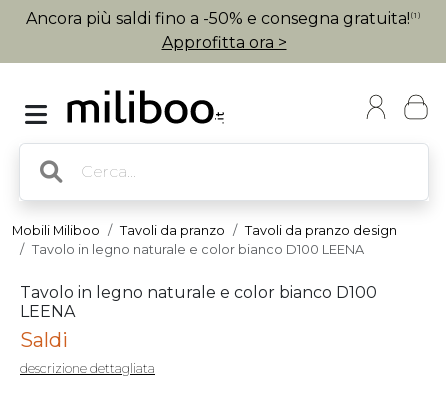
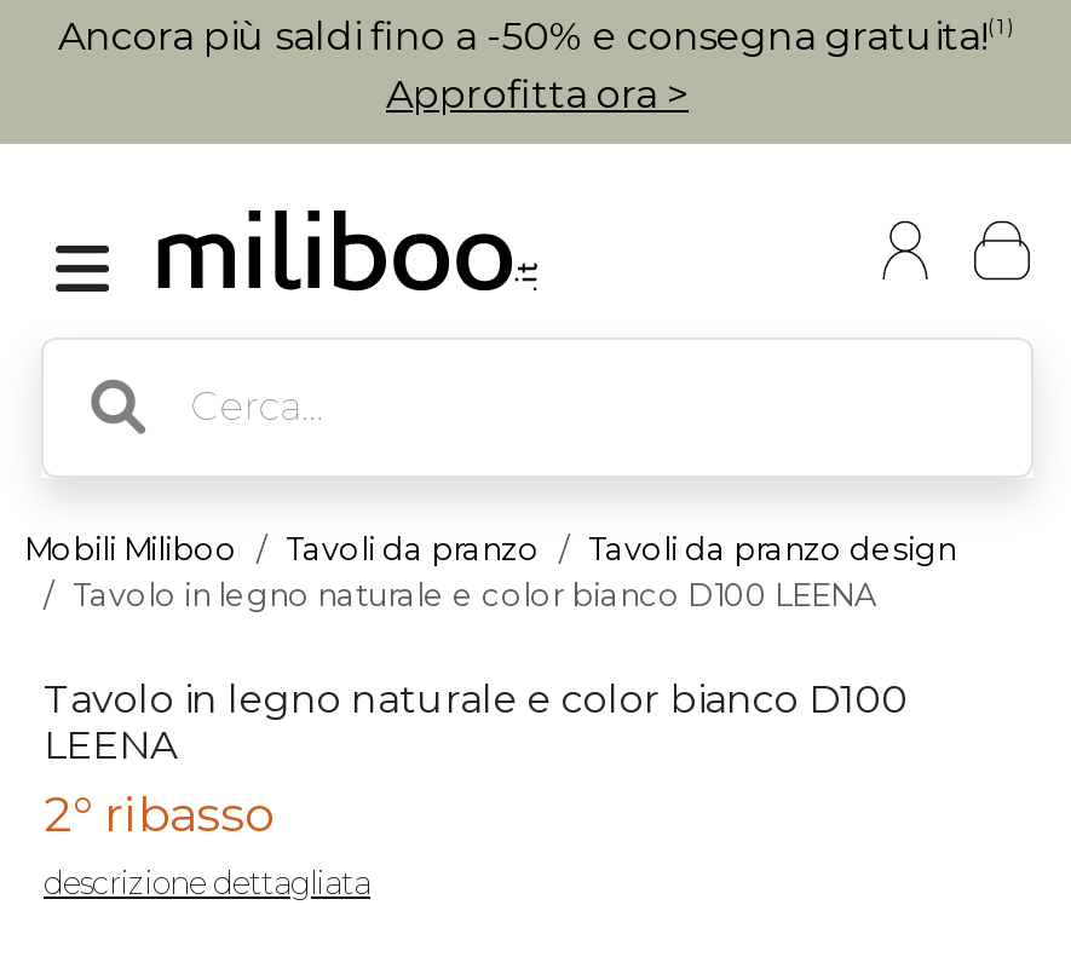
[20,328,68,352] Saldi -> [44,785,273,843] 2° ribasso

